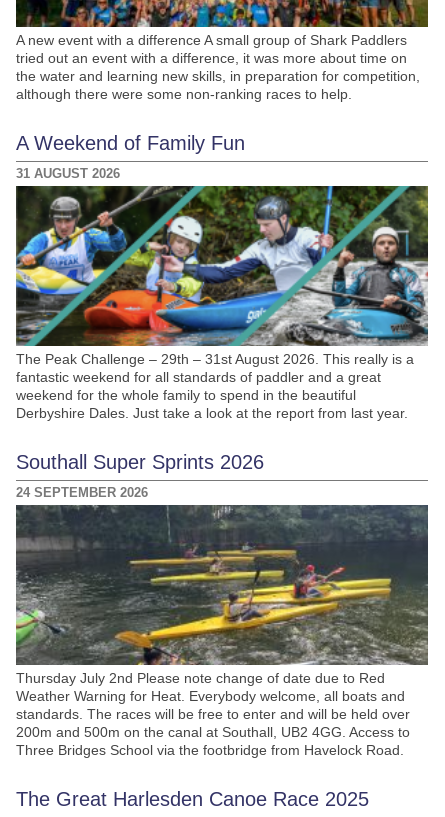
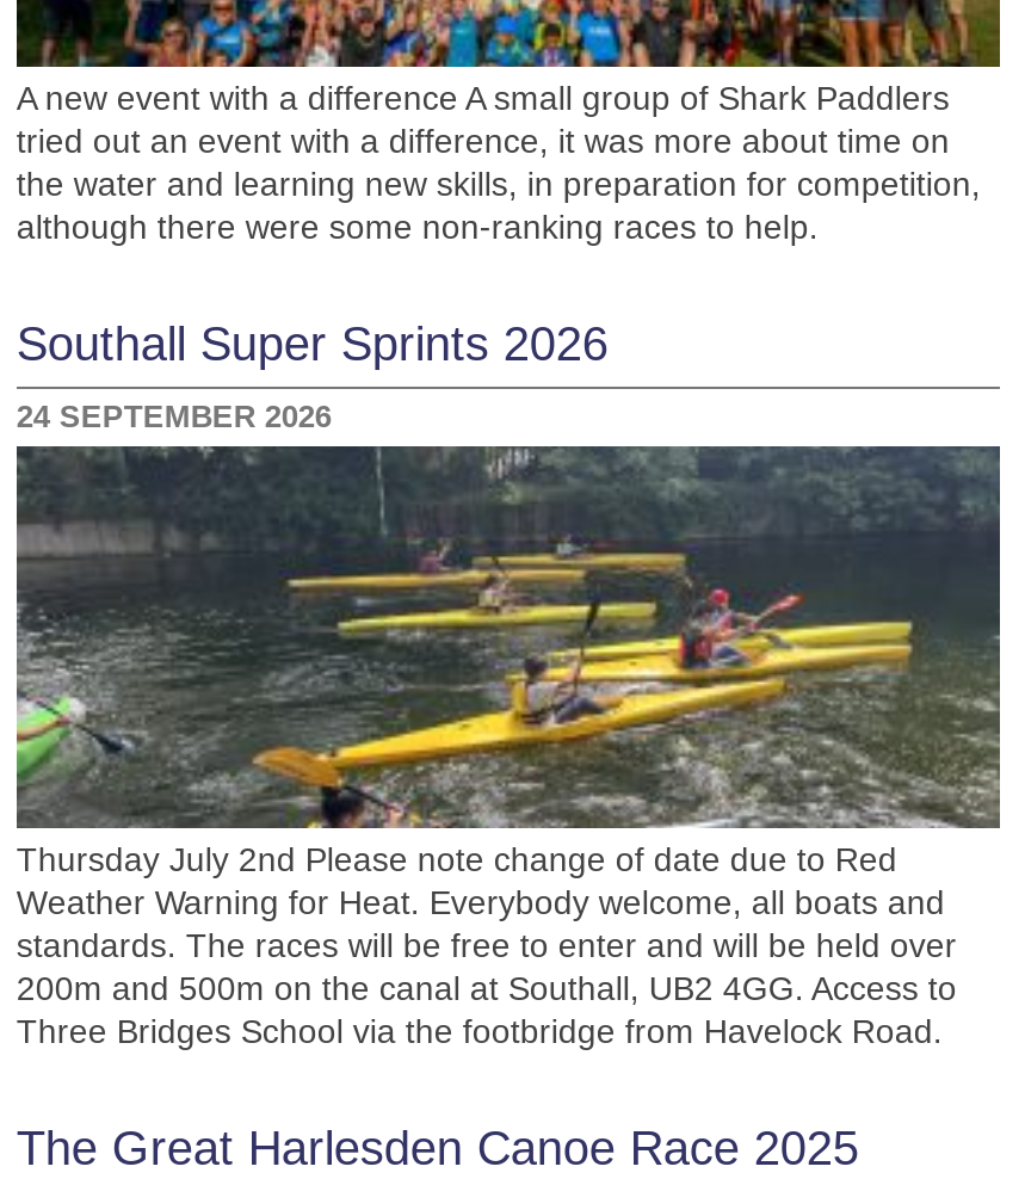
[16,132,245,181] A Weekend of Family Fun | 31 AUGUST 2026 -> none
[16,185,428,421] [image] | The Peak Challenge – 29th – 31st August 2026. This really is a | fantastic weekend for all standards of paddler and a great | weekend for the whole family to spend in the beautiful | Derbyshire Dales. Just take a look at the report from last year. -> none

